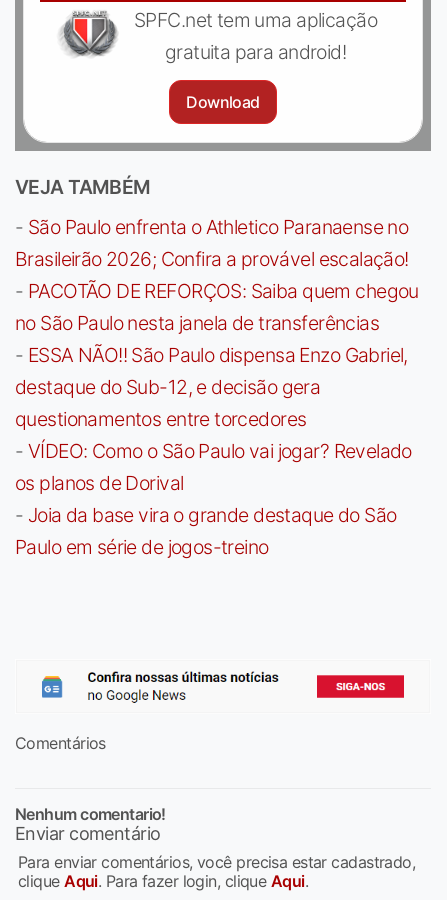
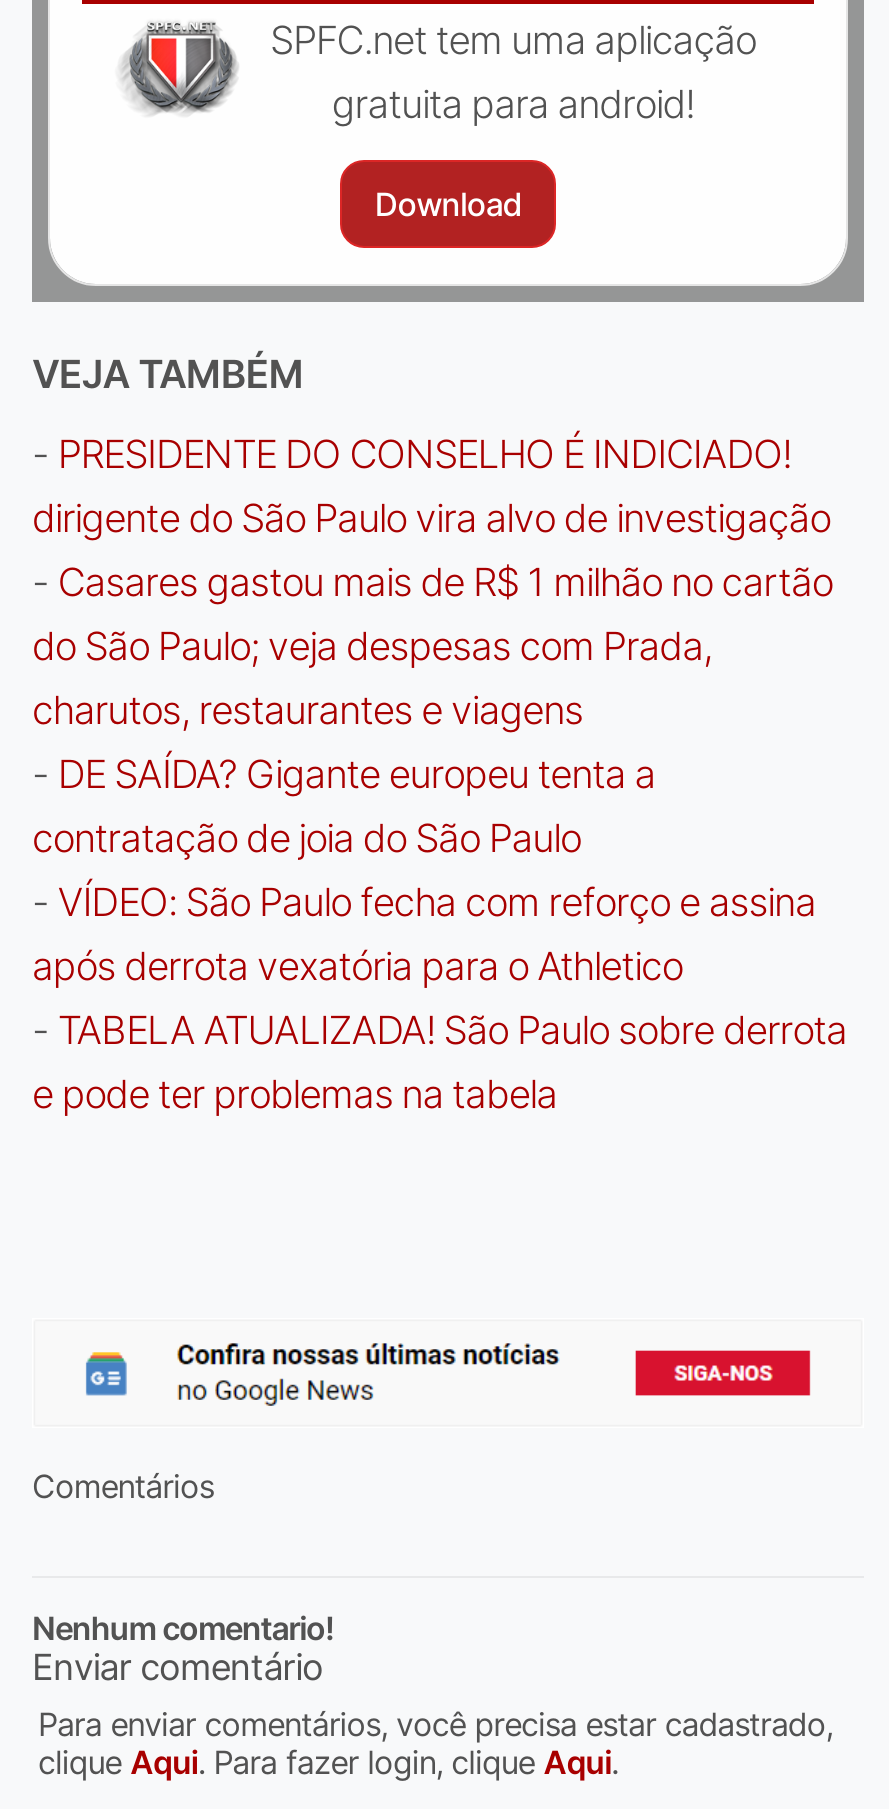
[15,215,419,559] - São Paulo enfrenta o Athletico Paranaense no | Brasileirão 2026; Confira a provável escalação! | - PACOTÃO DE REFORÇOS: Saiba quem chegou | no São Paulo nesta janela de transferências | - ESSA NÃO!! São Paulo dispensa Enzo Gabriel, | destaque do Sub-12, e decisão gera | questionamentos entre torcedores | - VÍDEO: Como o São Paulo vai jogar? Revelado | os planos de Dorival | - Joia da base vira o grande destaque do São | Paulo em série de jogos-treino -> [32,429,847,1117] - PRESIDENTE DO CONSELHO É INDICIADO! | dirigente do São Paulo vira alvo de investigação | - Casares gastou mais de R$ 1 milhão no cartão | do São Paulo; veja despesas com Prada, | charutos, restaurantes e viagens | - DE SAÍDA? Gigante europeu tenta a | contratação de joia do São Paulo | - VÍDEO: São Paulo fecha com reforço e assina | após derrota vexatória para o Athletico | - TABELA ATUALIZADA! São Paulo sobre derrota | e pode ter problemas na tabela

